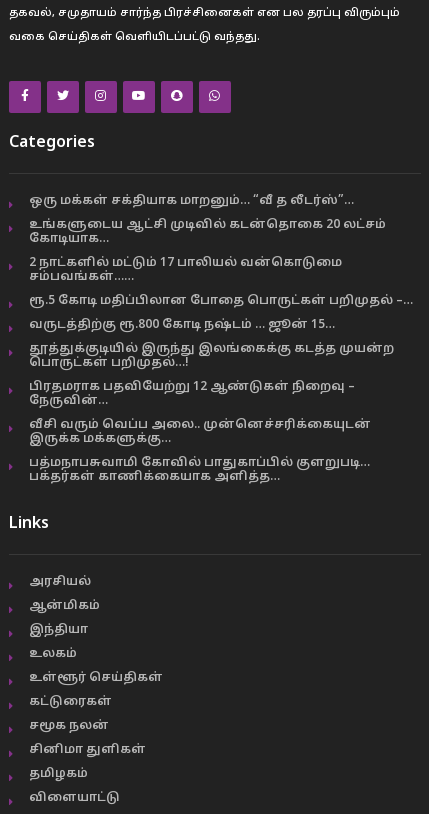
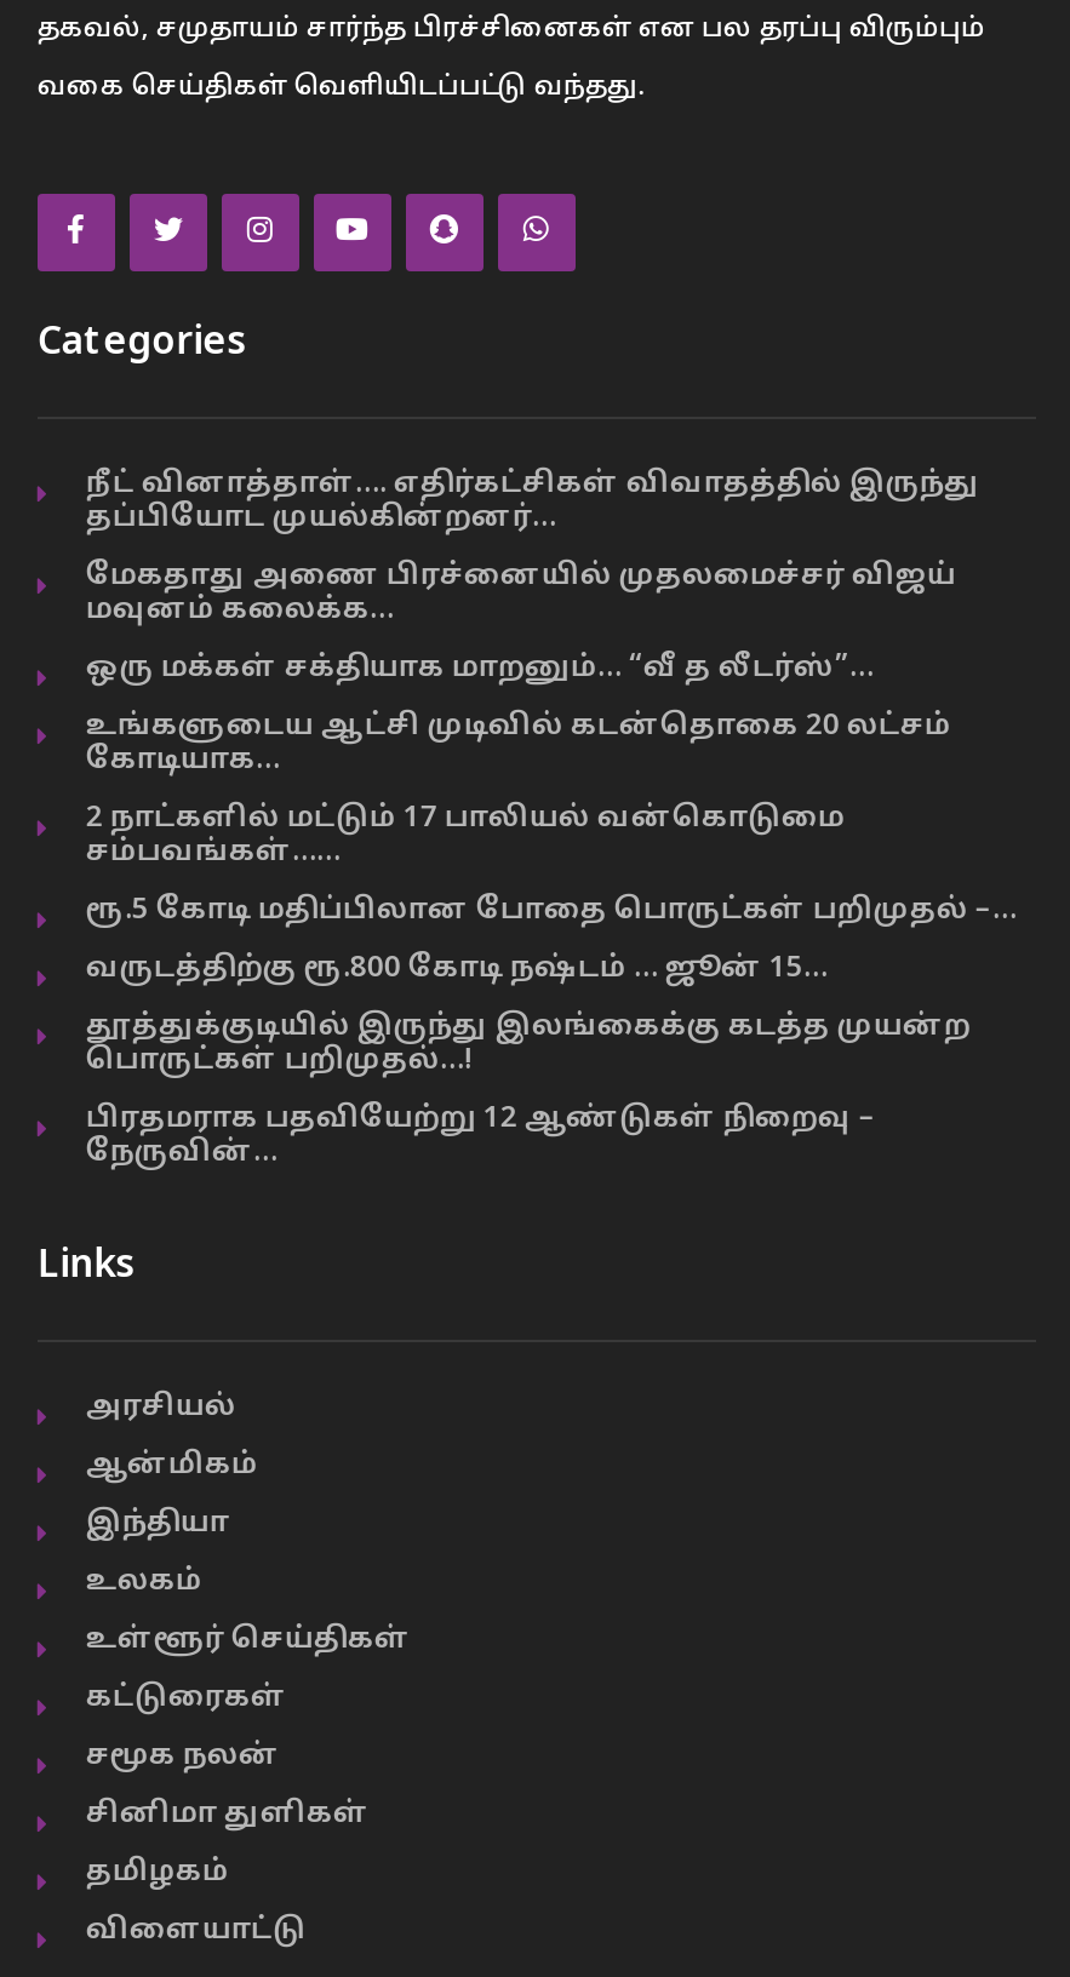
none -> [86,468,980,628] நீட் வினாத்தாள்…. எதிர்கட்சிகள் விவாதத்தில் இருந்து | தப்பியோட முயல்கின்றனர்… | மேகதாது அணை பிரச்னையில் முதலமைச்சர் விஜய் | மவுனம் கலைக்க…
moved [29,194,413,408] -> [86,652,1016,1171]: ஒரு மக்கள் சக்தியாக மாறனும்… “வீ த லீடர்ஸ்”… | உங்களுடைய ஆட்சி முடிவில் கடன்தொகை 20 லட்சம் | கோடியாக… | ... | பிரதமராக பதவியேற்று 12 ஆண்டுகள் நிறைவு – | நேருவின்…
[29,418,371,484] வீசி வரும் வெப்ப அலை.. முன்னெச்சரிக்கையுடன் | இருக்க மக்களுக்கு… | பத்மநாபசுவாமி கோவில் பாதுகாப்பில் குளறுபடி… | பக்தர்கள் காணிக்கையாக அளித்த… -> none

